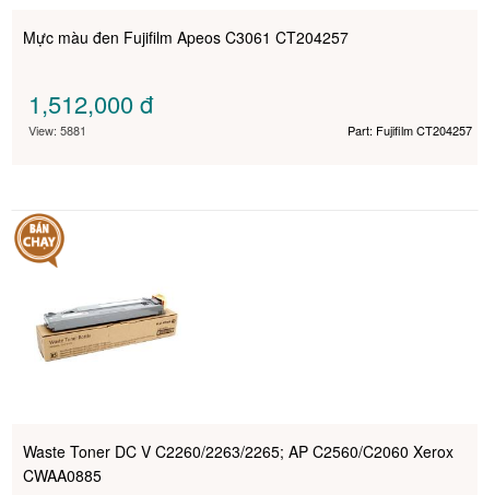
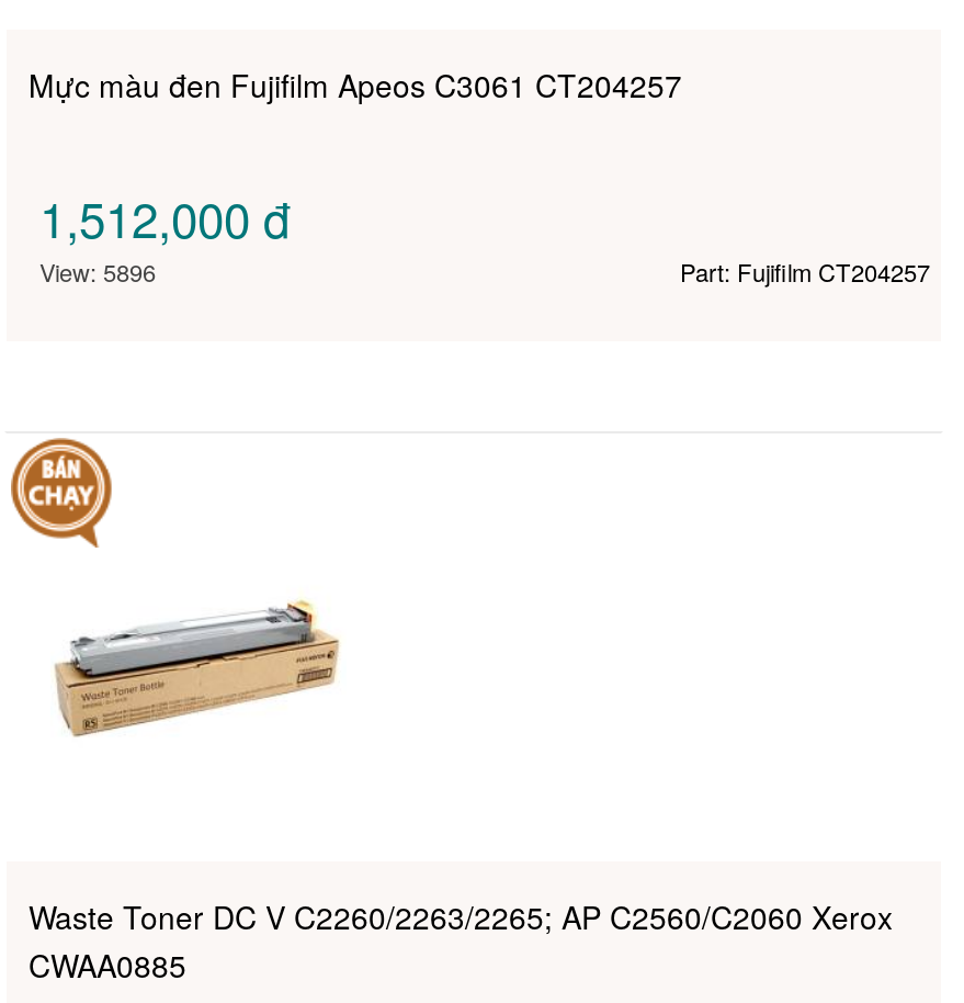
[28,121,86,139] View: 5881 -> [39,253,156,289] View: 5896

